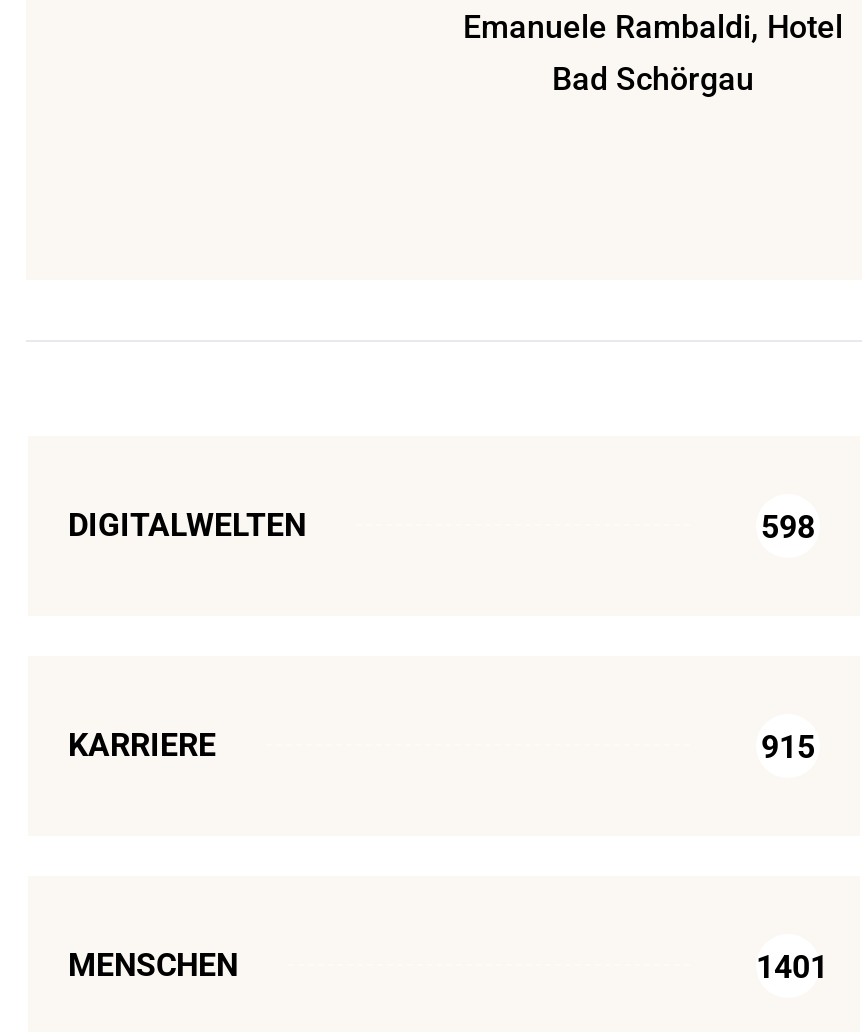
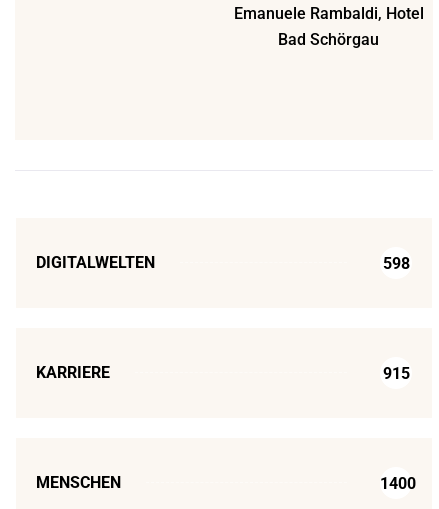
[756,948,828,986] 1401 -> [380,474,416,493] 1400

